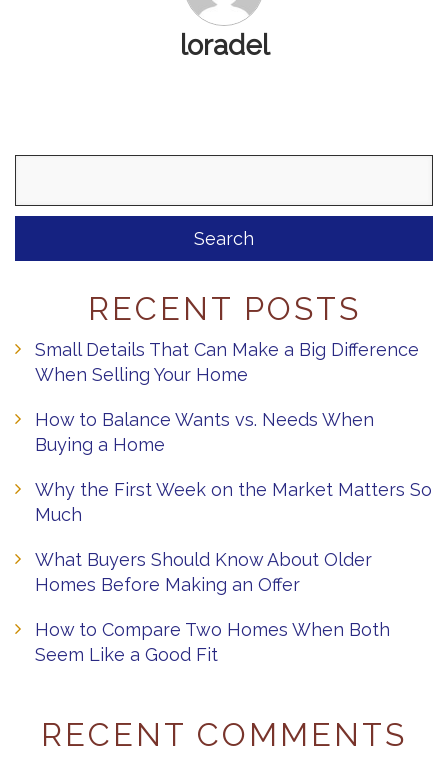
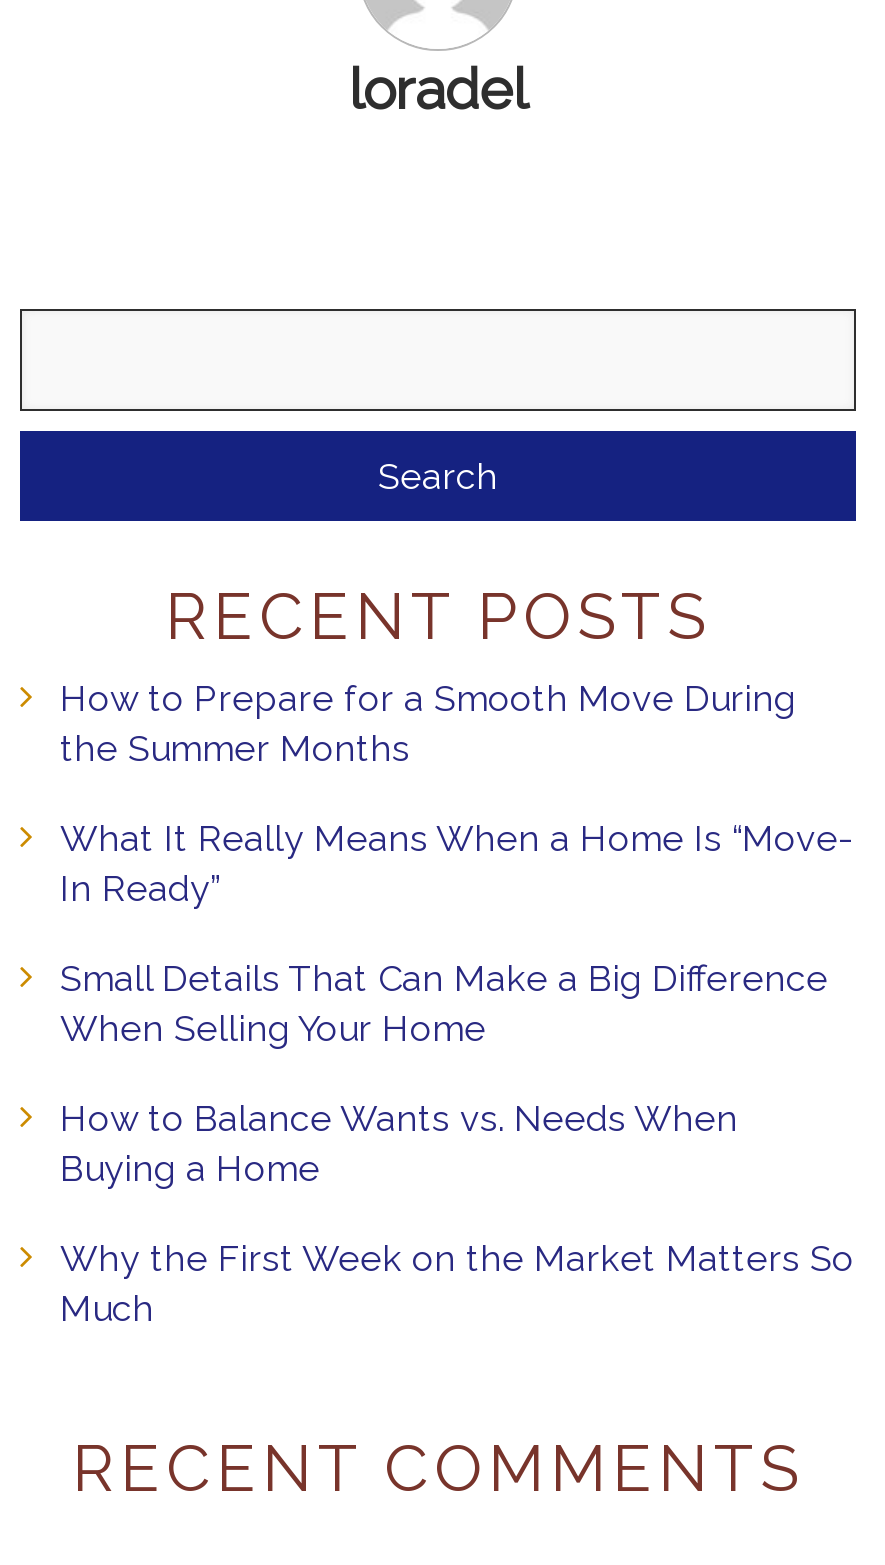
none -> [60,677,852,909] How to Prepare for a Smooth Move During | the Summer Months | What It Really Means When a Home Is “Move- | In Ready”
moved [35,339,432,525] -> [60,957,854,1329]: Small Details That Can Make a Big Difference | When Selling Your Home | How to Balance Wants vs. Needs When | Buying a Home | Why the First Week on the Market Matters So | Much
[35,549,390,665] What Buyers Should Know About Older | Homes Before Making an Offer | How to Compare Two Homes When Both | Seem Like a Good Fit -> none

